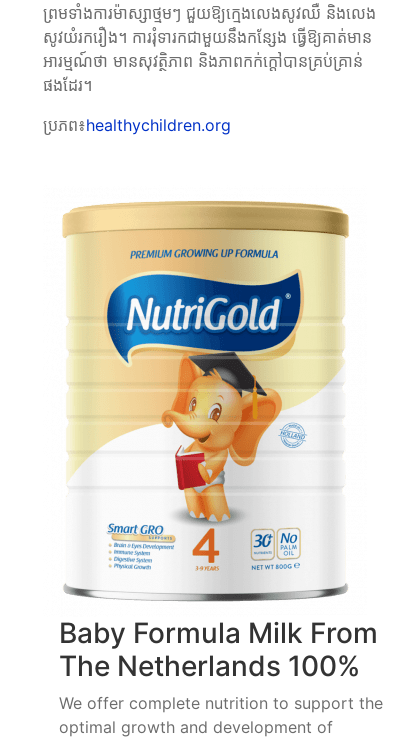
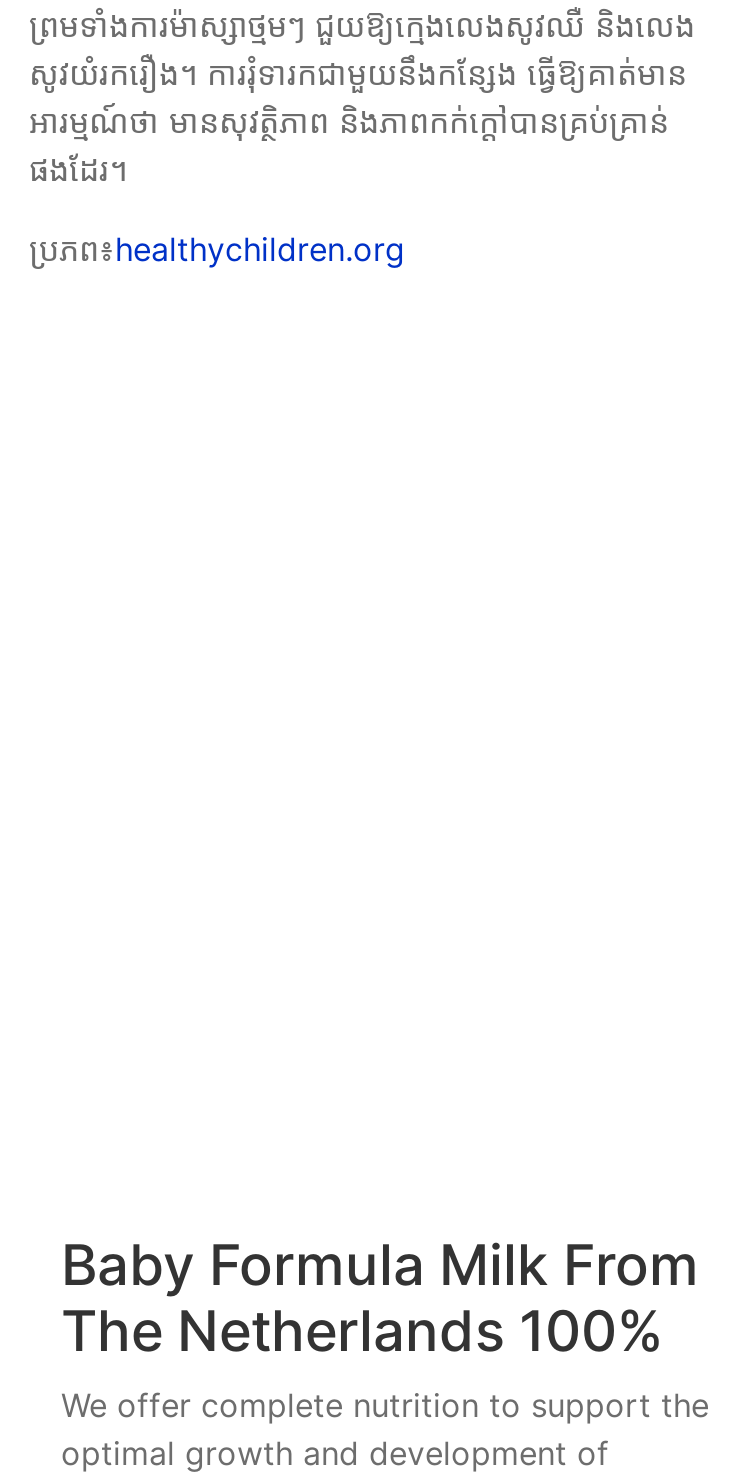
[62,200,350,602] [image] -> none

